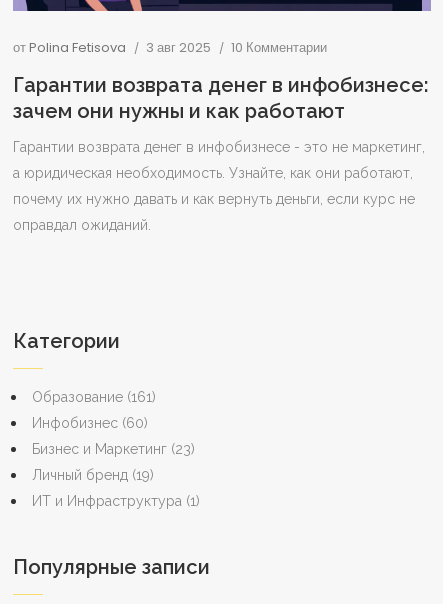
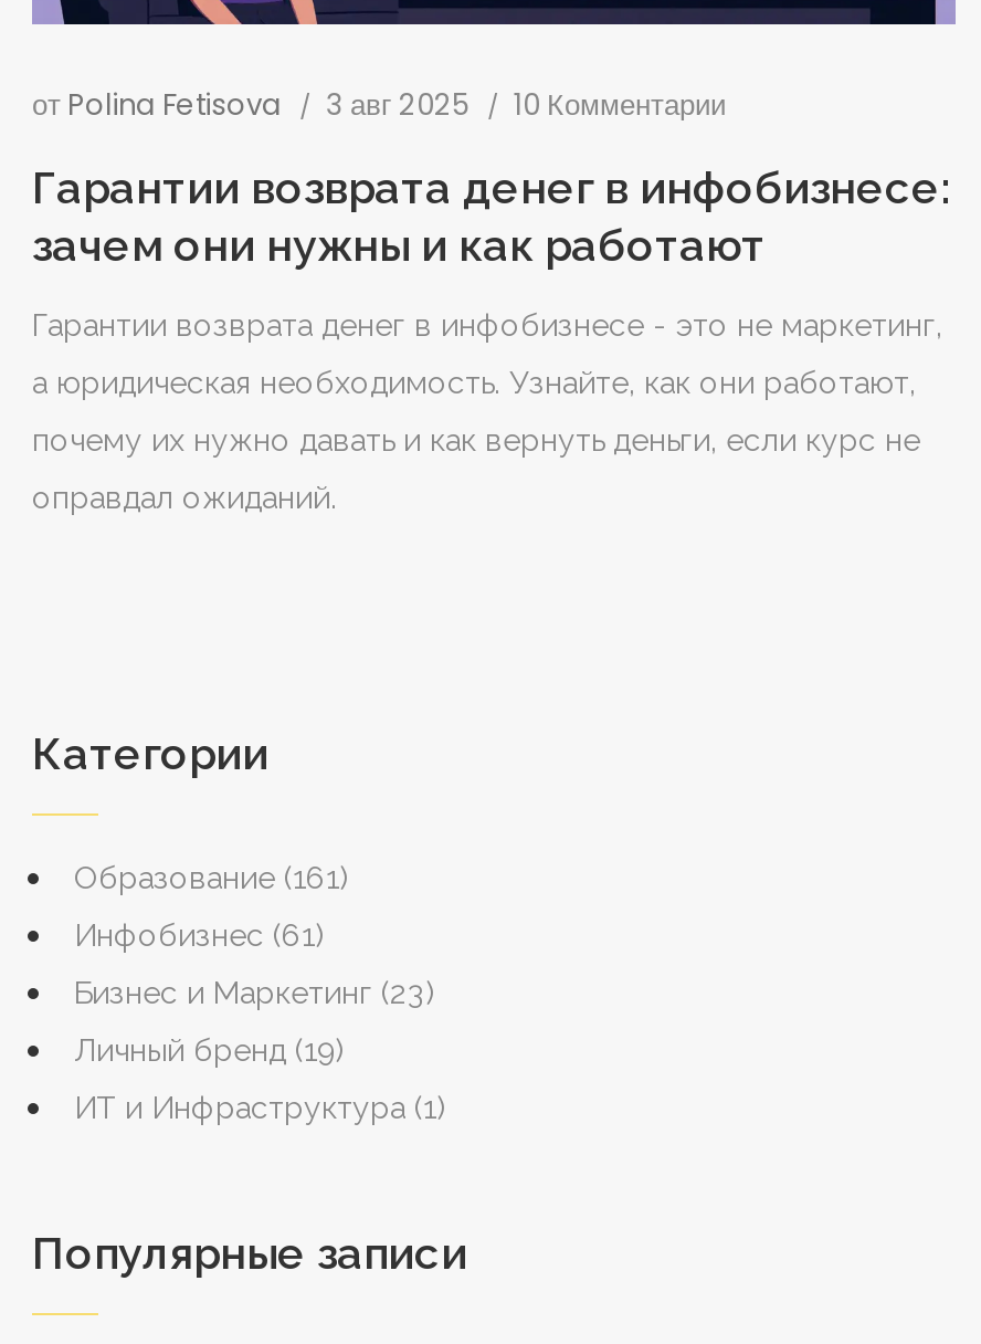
[32,415,148,431] Инфобизнес (60) -> [74,918,324,953] Инфобизнес (61)

